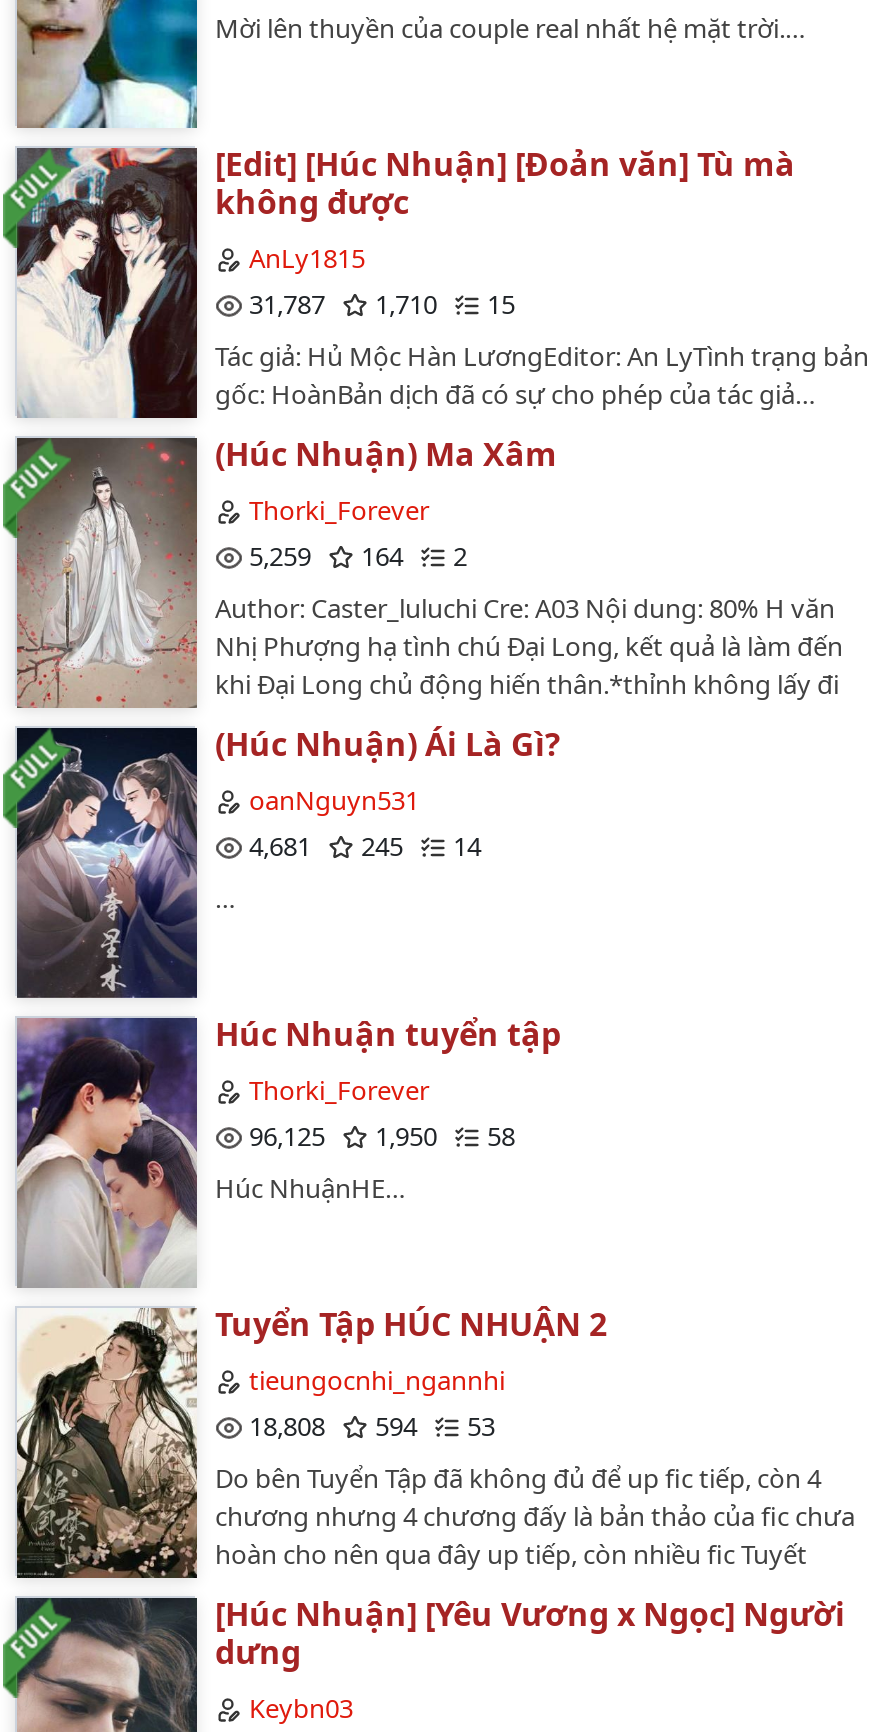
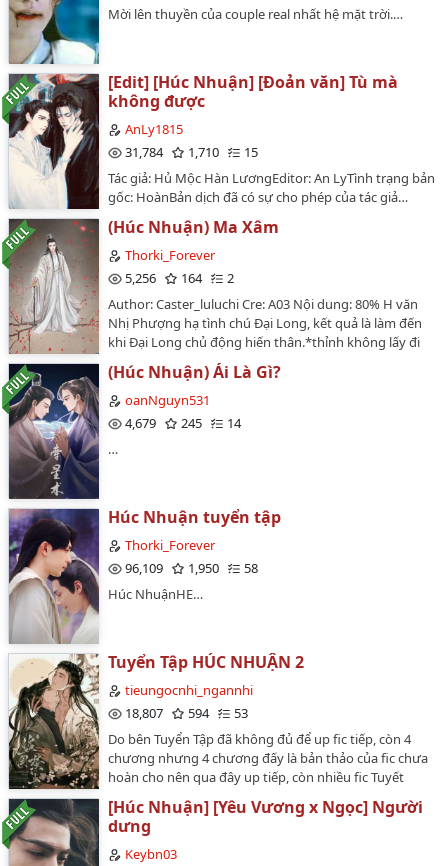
[249,286,515,322] 31,787 1,710 15 -> [125,143,258,161] 31,784 1,710 15
[249,538,467,574] 5,259 164 2 -> [125,269,234,287] 5,256 164 2
[249,828,481,864] 4,681 245 14 -> [125,414,241,432] 4,679 245 14
[249,1118,515,1154] 96,125 1,950 58 -> [125,559,258,577] 96,109 1,950 58
[249,1408,495,1444] 18,808 594 53 -> [125,704,248,722] 18,807 594 53

